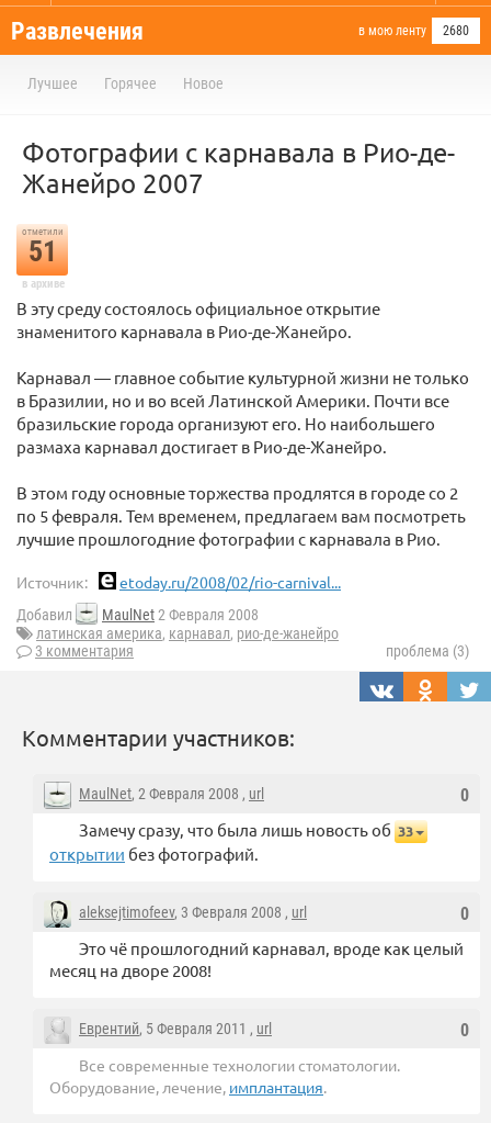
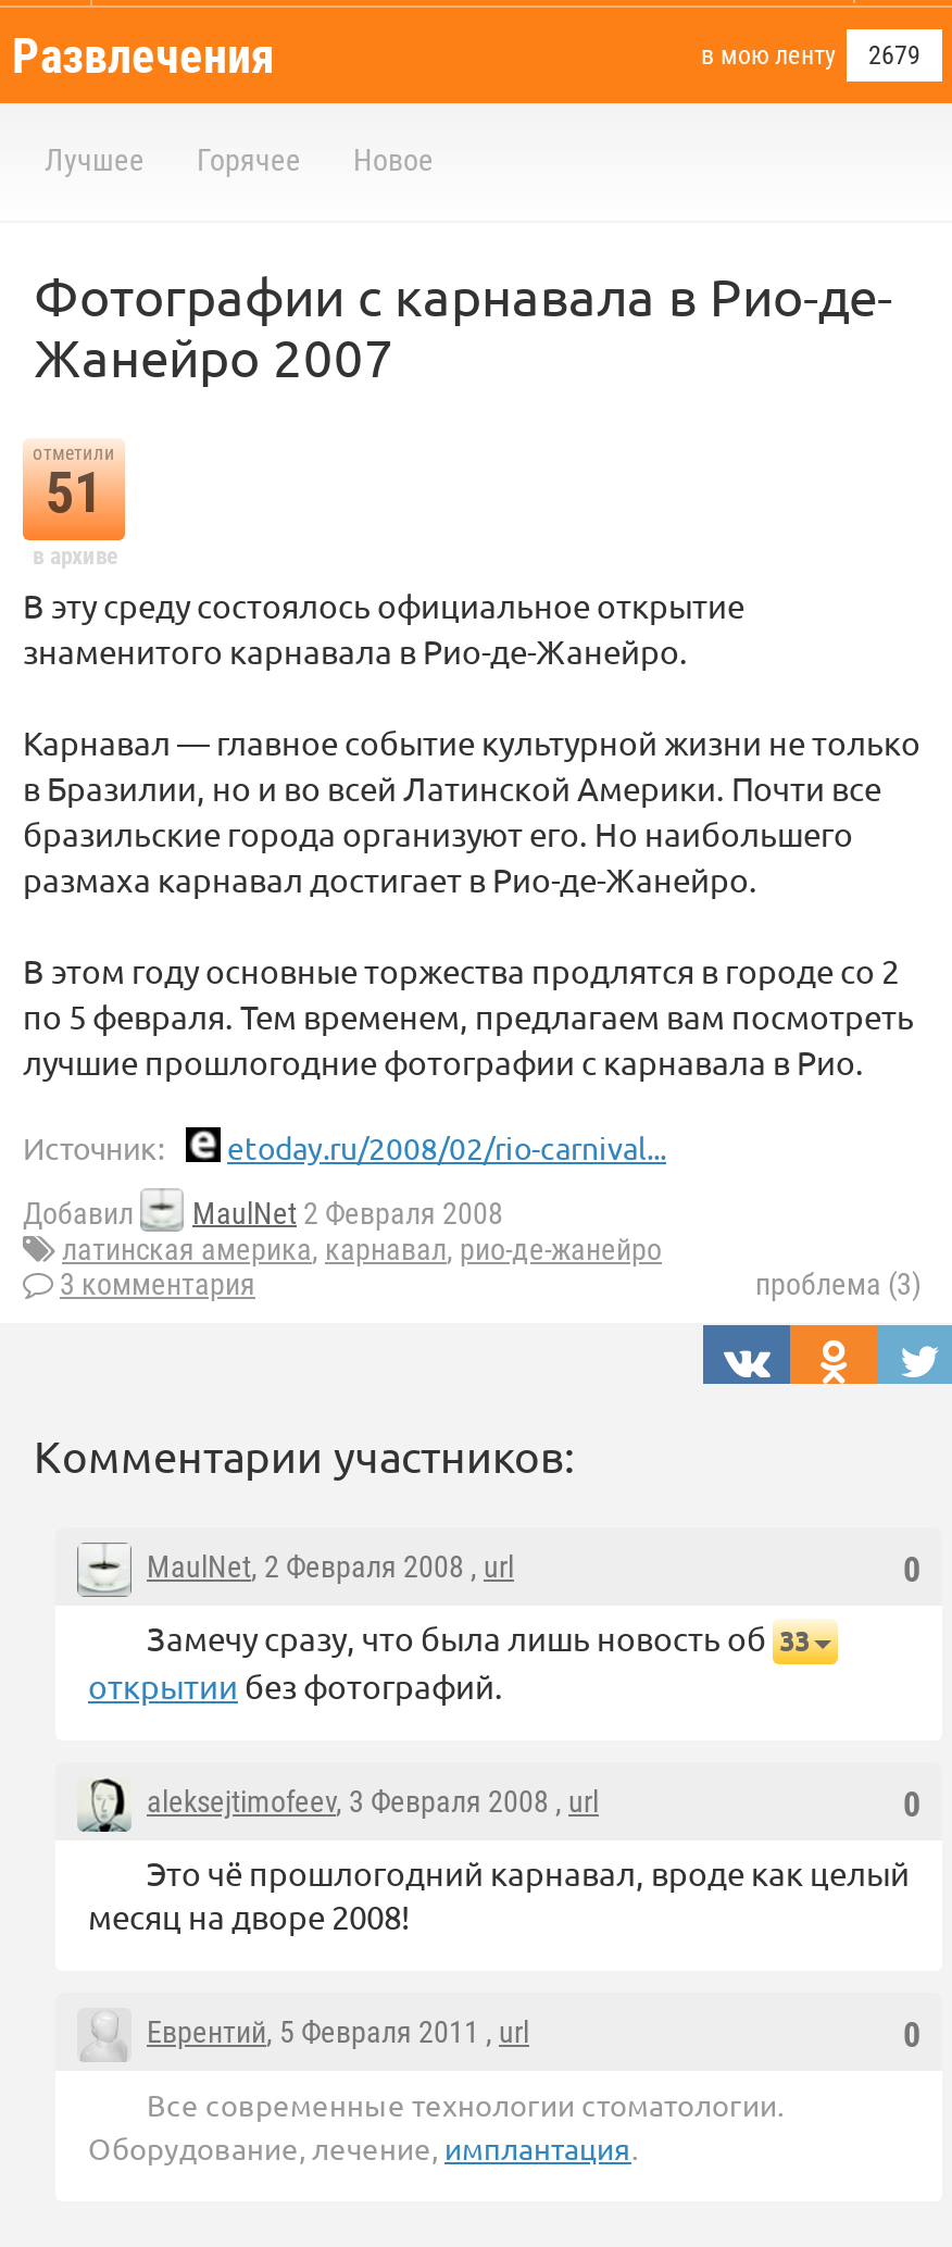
[358,23,469,38] в мою ленту 2680 -> [701,40,920,71] в мою ленту 2679

